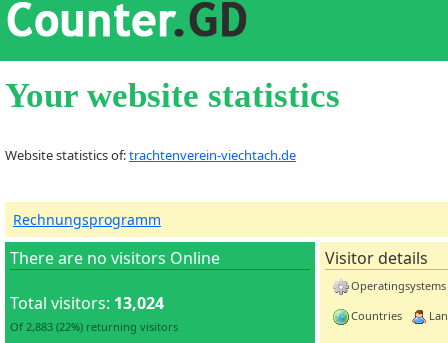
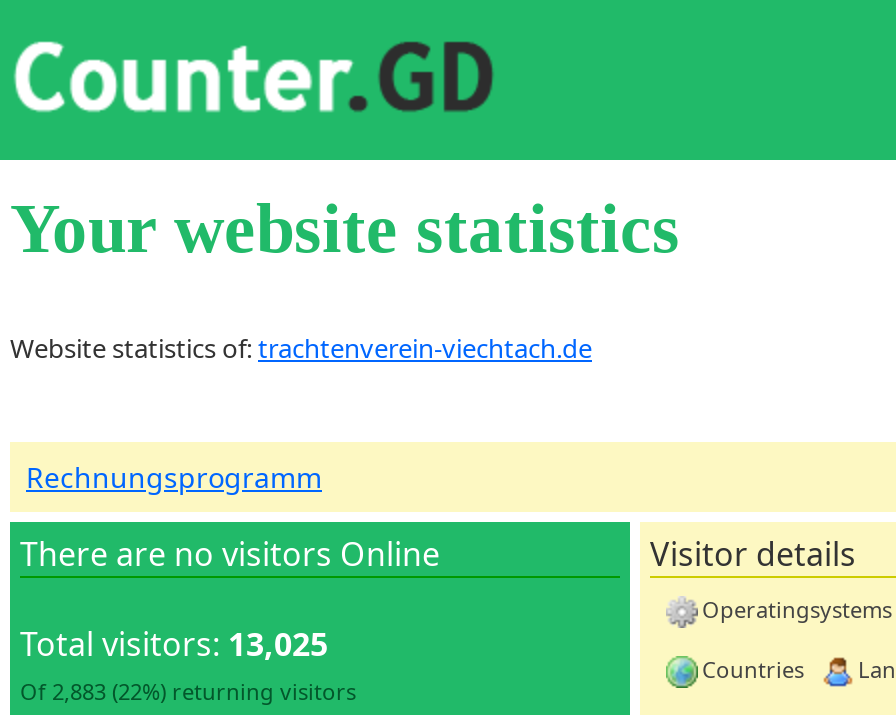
[10,292,164,314] Total visitors: 13,024 -> [20,622,328,666] Total visitors: 13,025

